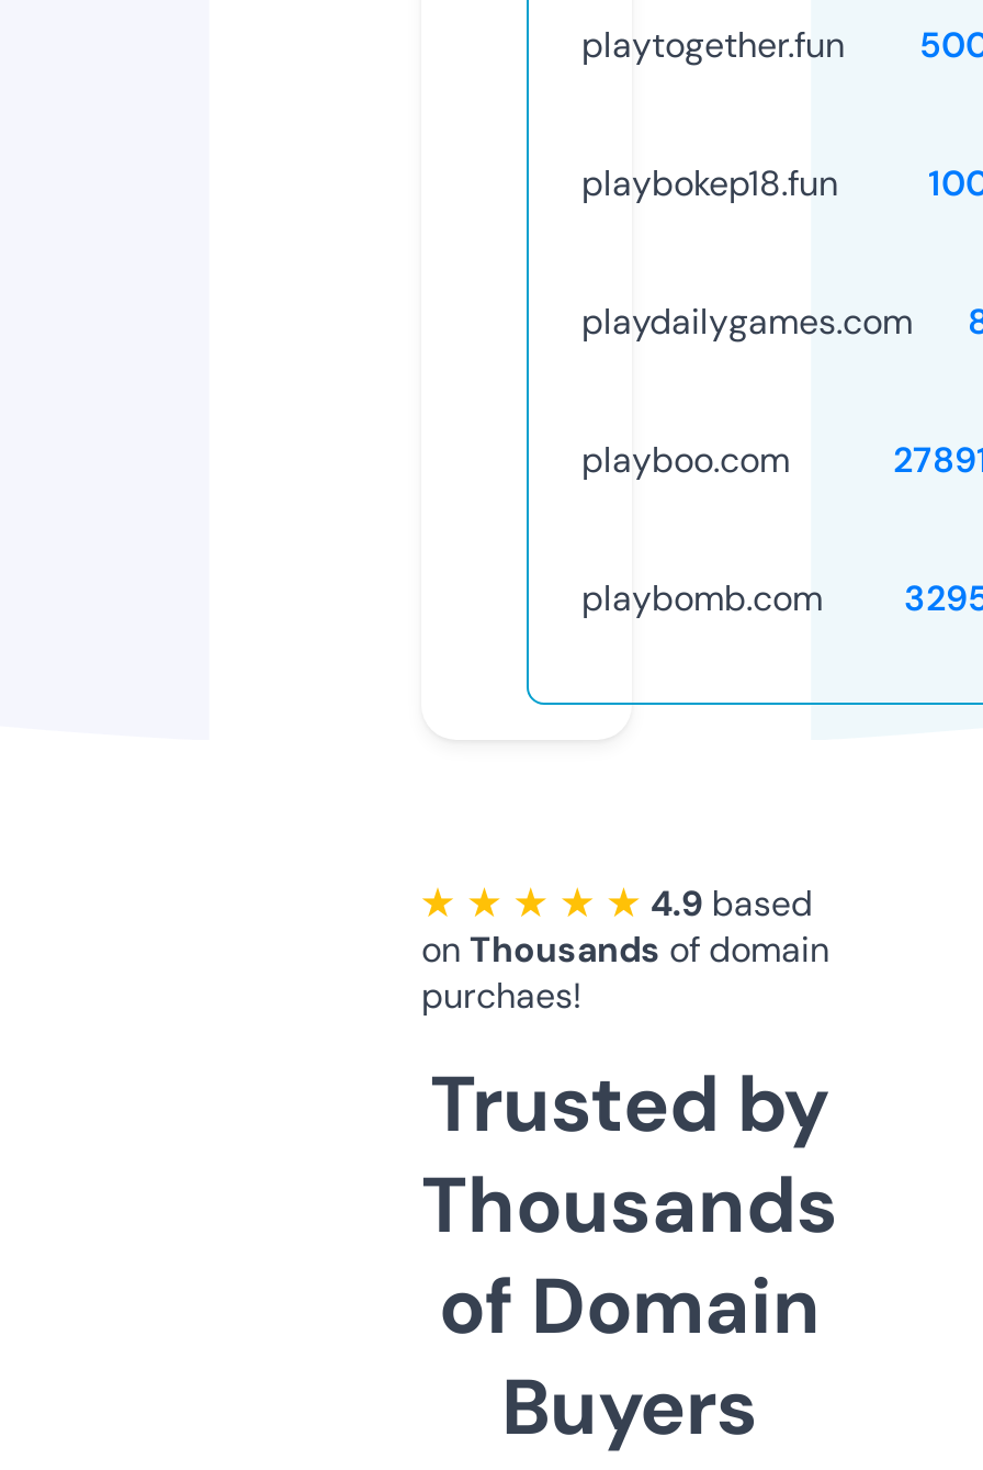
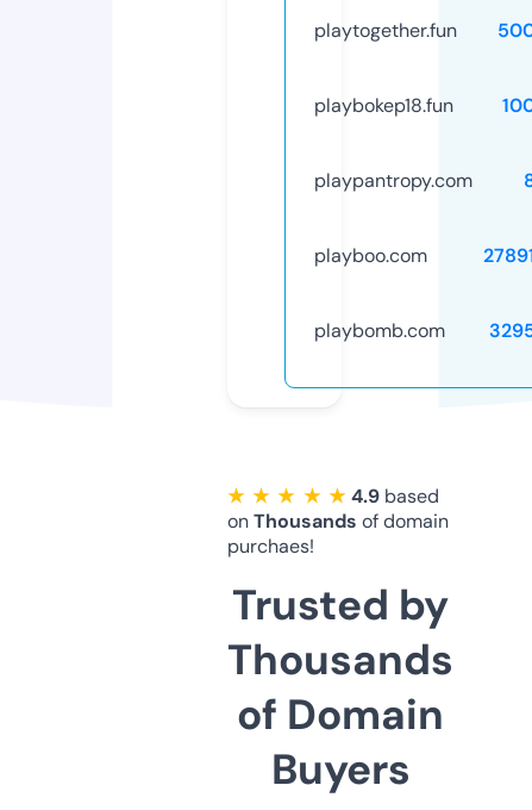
[581,298,913,344] playdailygames.com -> [314,168,472,193] playpantropy.com

